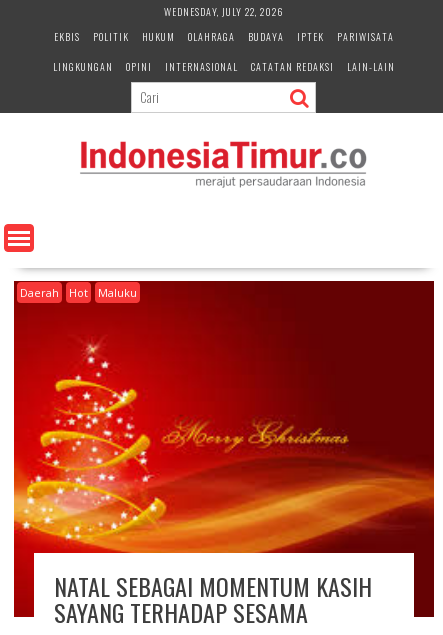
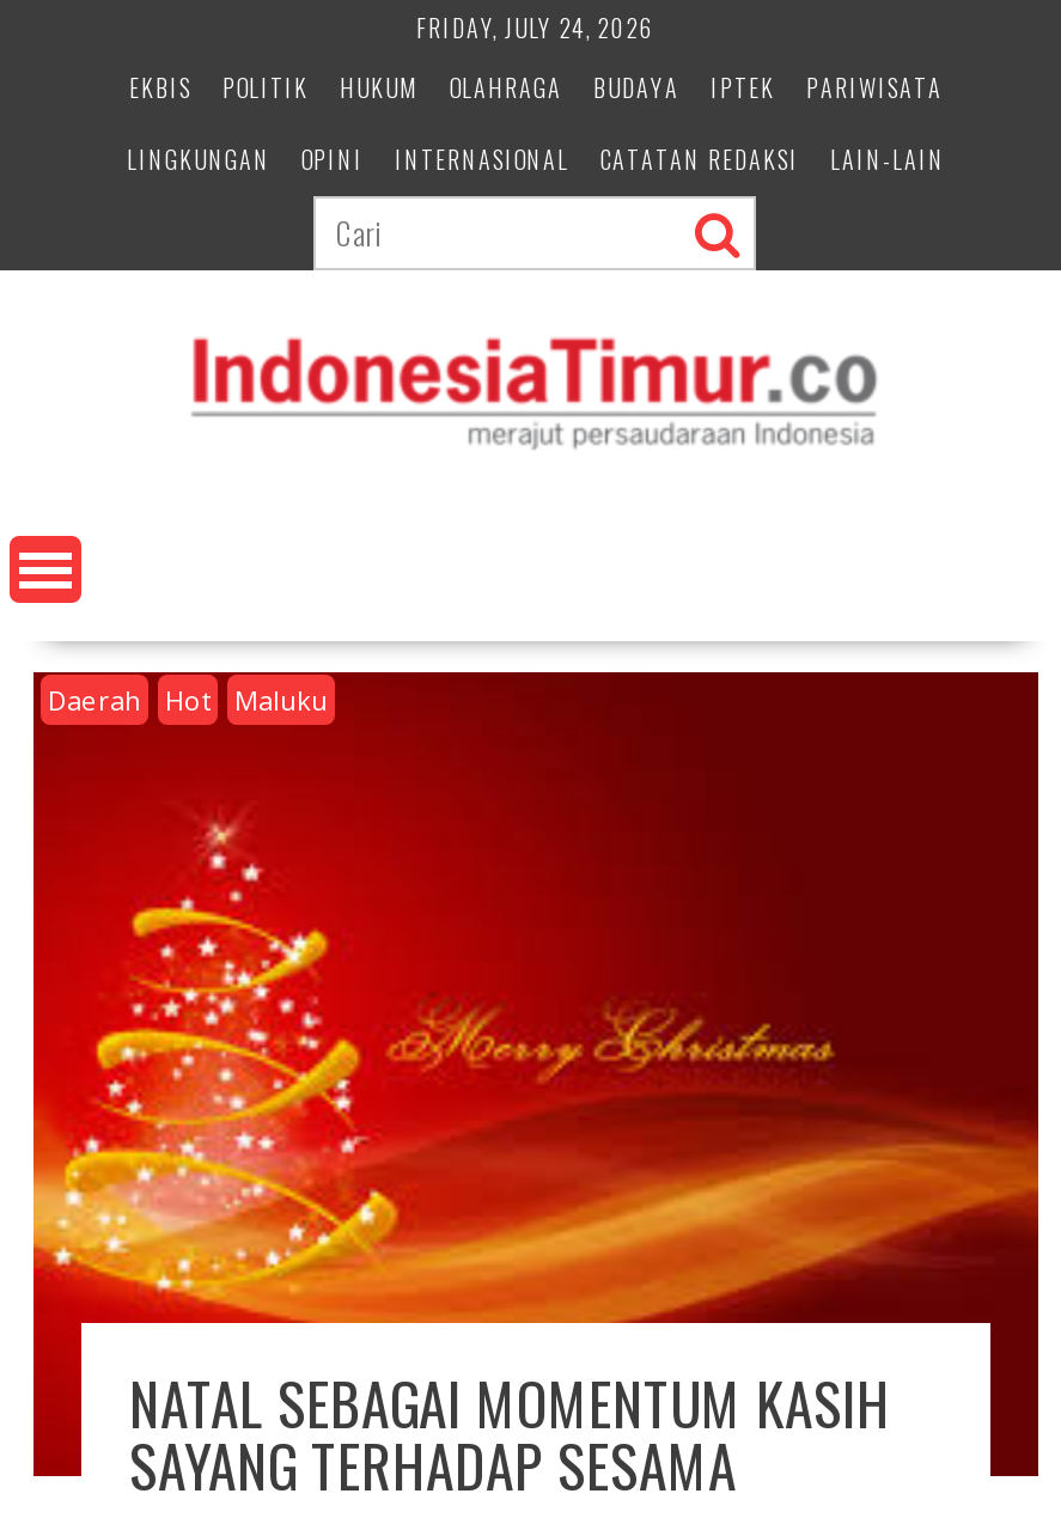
[164,4,284,19] WEDNESDAY, JULY 22, 2026 -> [416,10,655,45] FRIDAY, JULY 24, 2026

